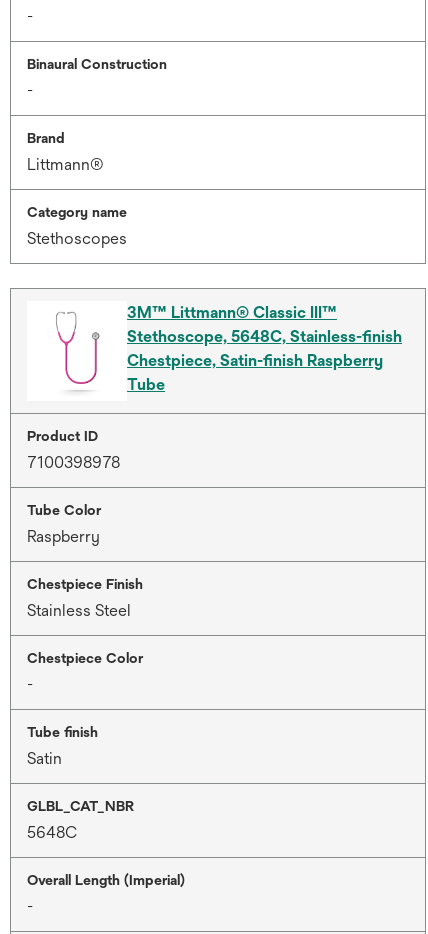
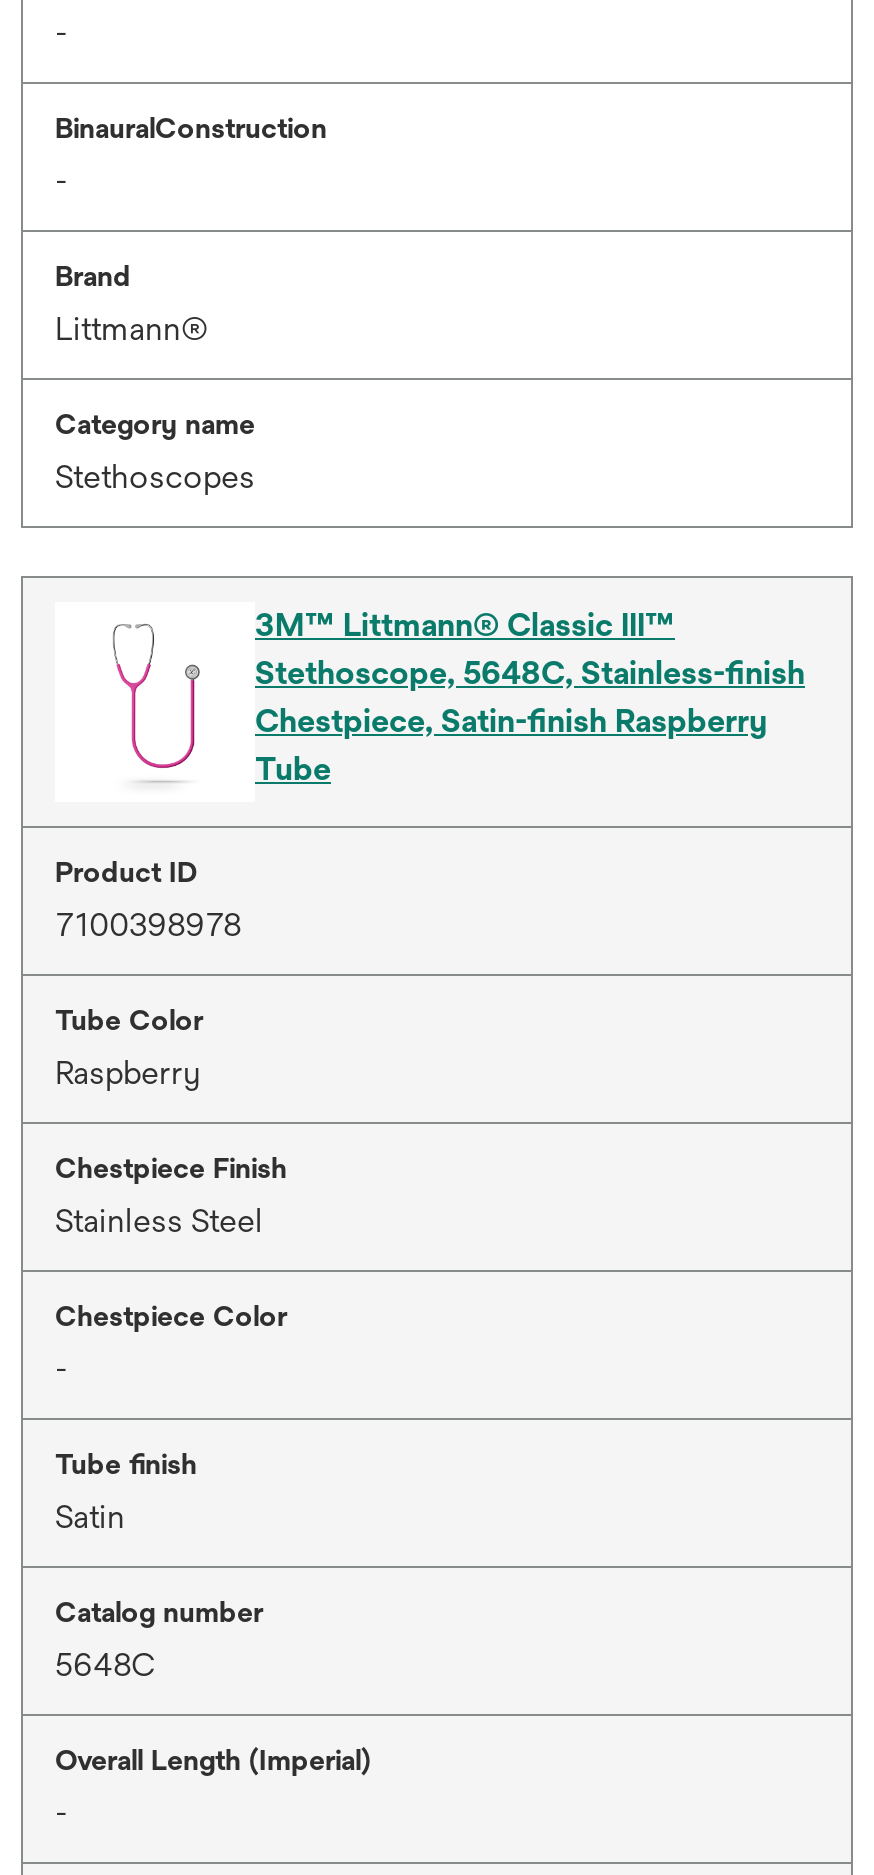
[27,56,167,72] Binaural Construction -> [55,111,327,143] BinauralConstruction
[27,798,134,814] GLBL_CAT_NBR -> [55,1595,263,1627] Catalog number

